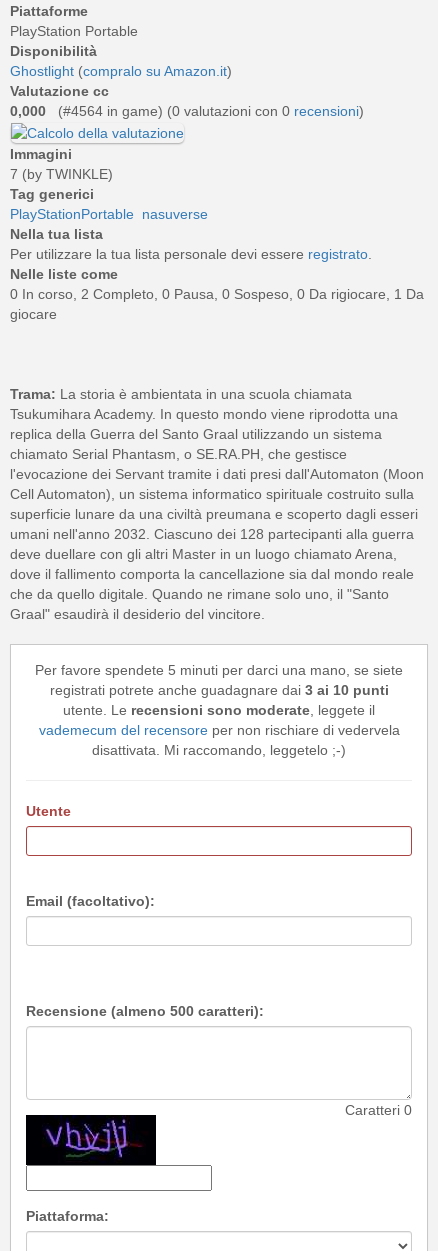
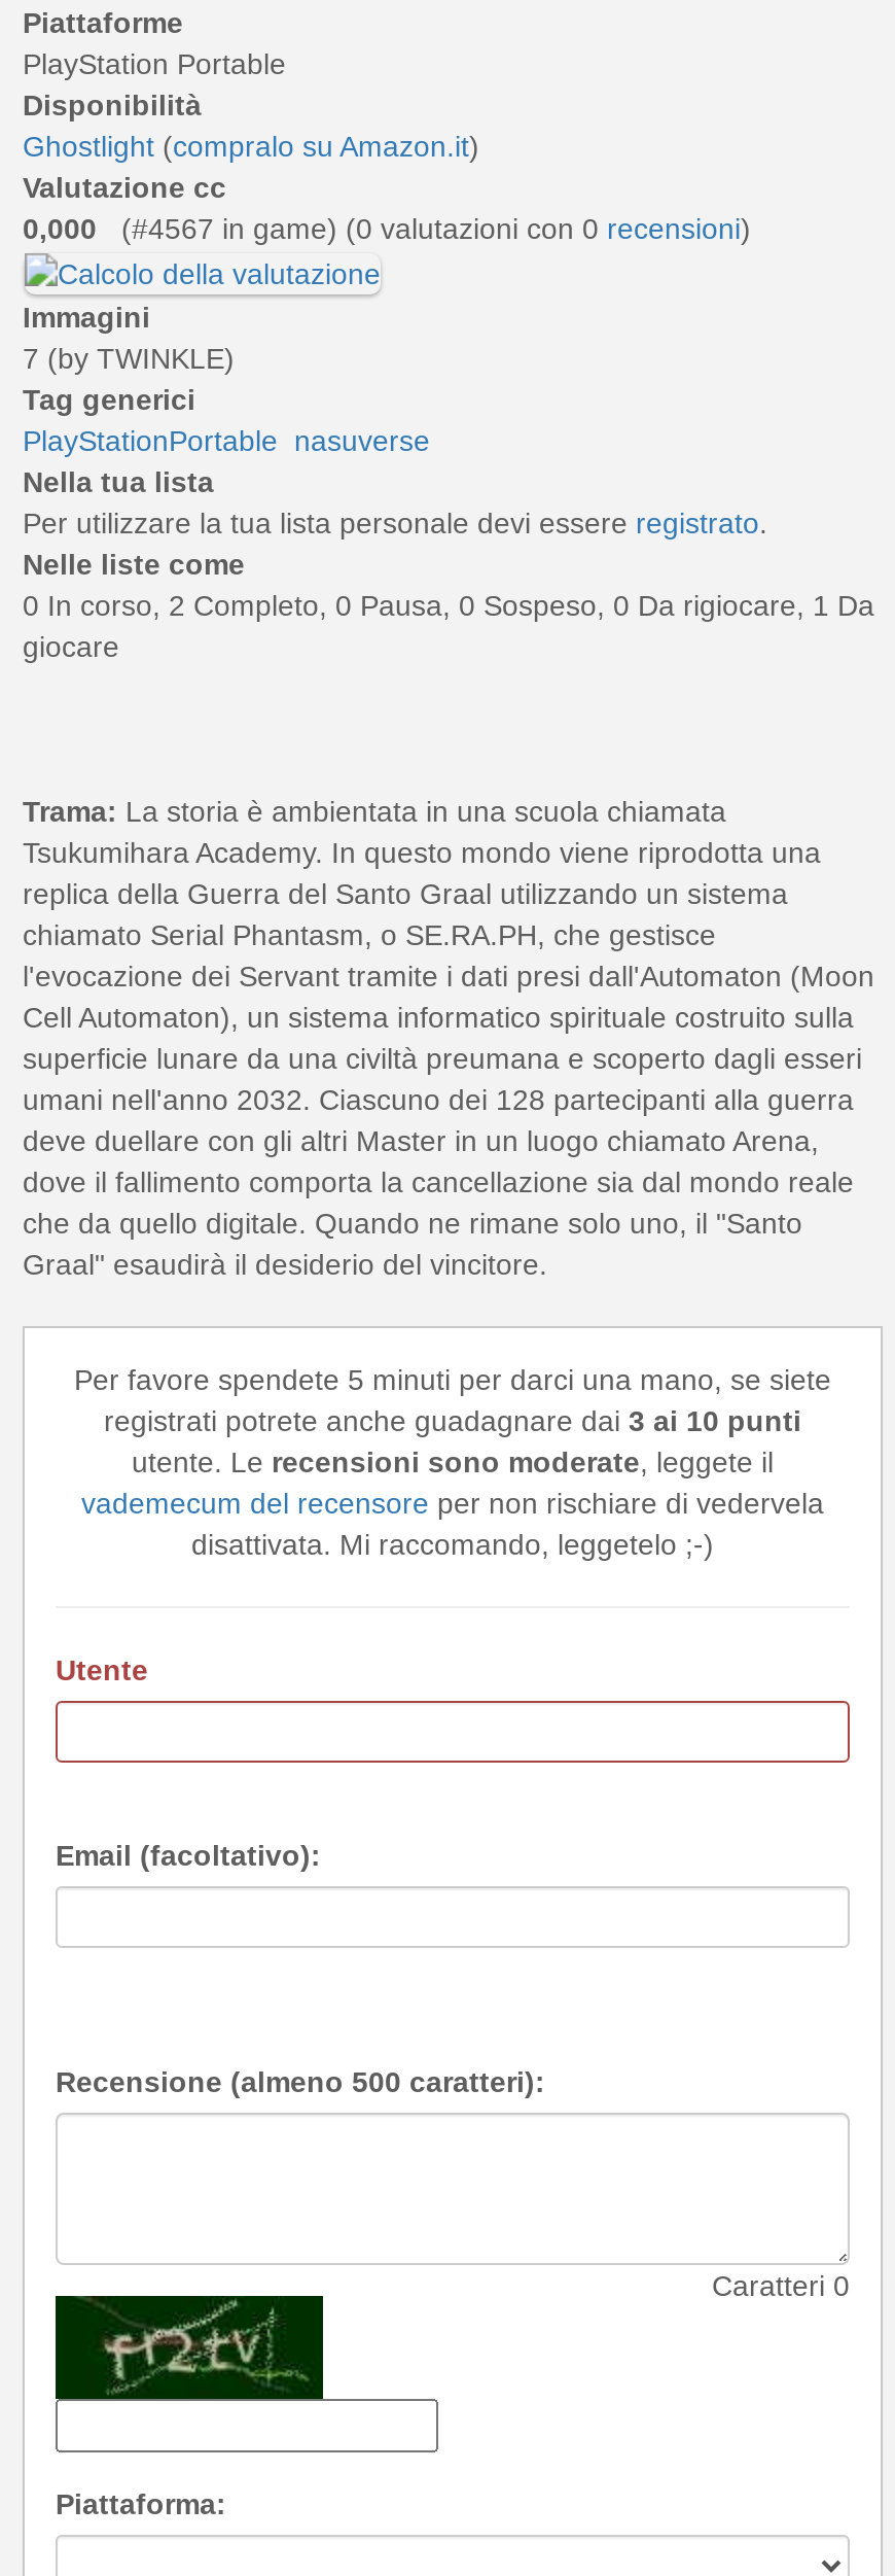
[10,103,372,119] 0,000 (#4564 in game) (0 valutazioni con 0 recensioni) -> [23,213,767,246] 0,000 (#4567 in game) (0 valutazioni con 0 recensioni)
[26,1115,156,1165] [image] -> [56,2296,323,2399] [image]

